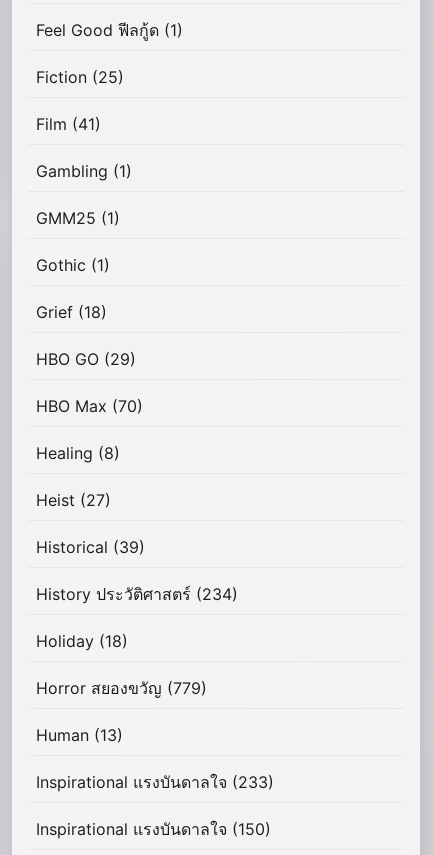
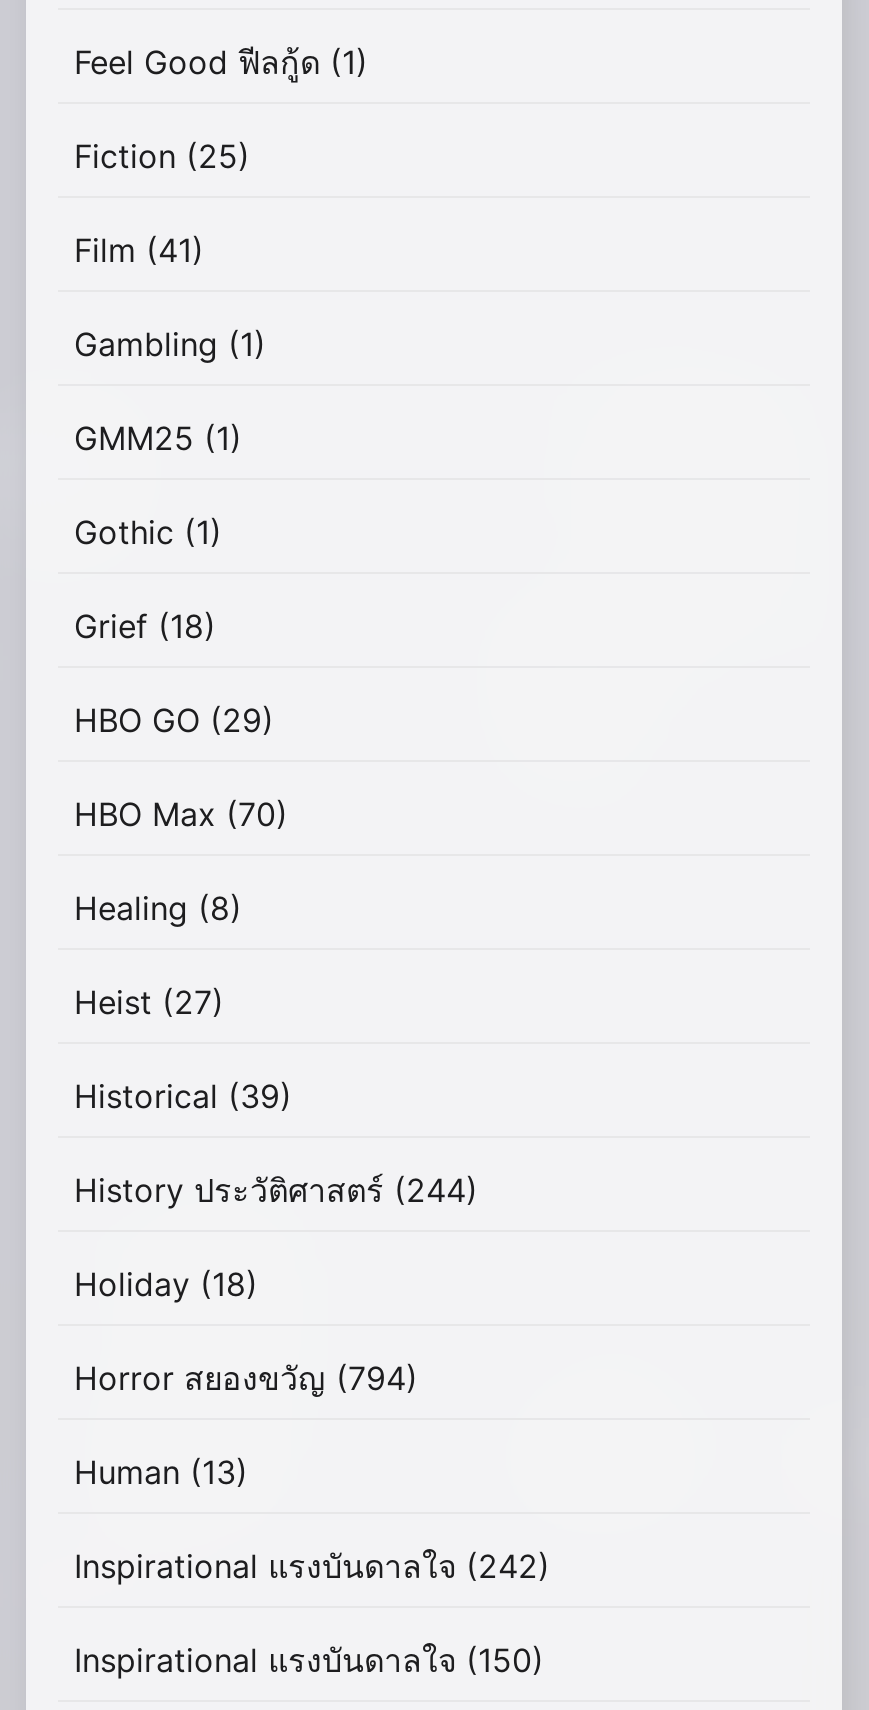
[36,584,238,604] History ประวัติศาสตร์(234) -> [74,1169,478,1209] History ประวัติศาสตร์(244)
[36,678,207,698] Horror สยองขวัญ(779) -> [74,1357,418,1397] Horror สยองขวัญ(794)
[36,772,274,792] Inspirational แรงบันดาลใจ(233) -> [74,1545,550,1585] Inspirational แรงบันดาลใจ(242)

